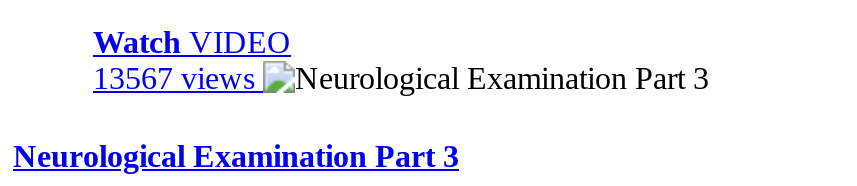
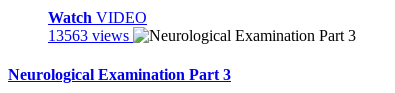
[93,61,263,95] 13567 views -> [48,27,133,44] 13563 views

